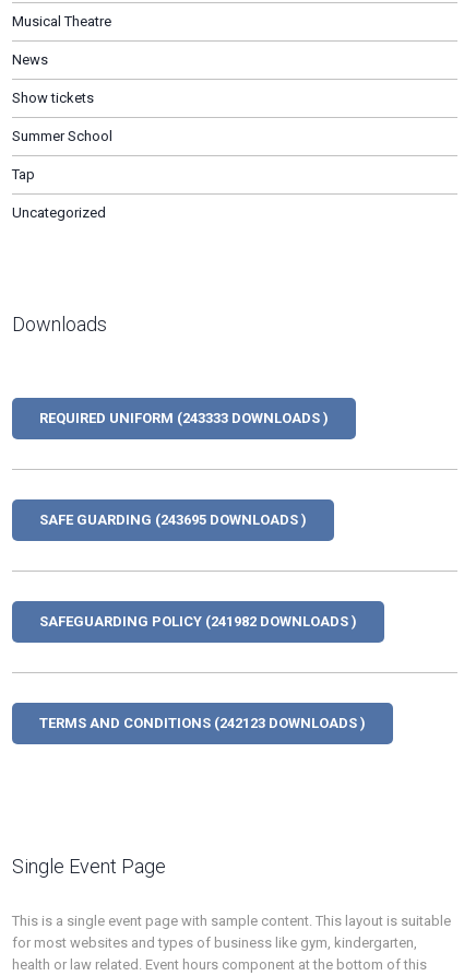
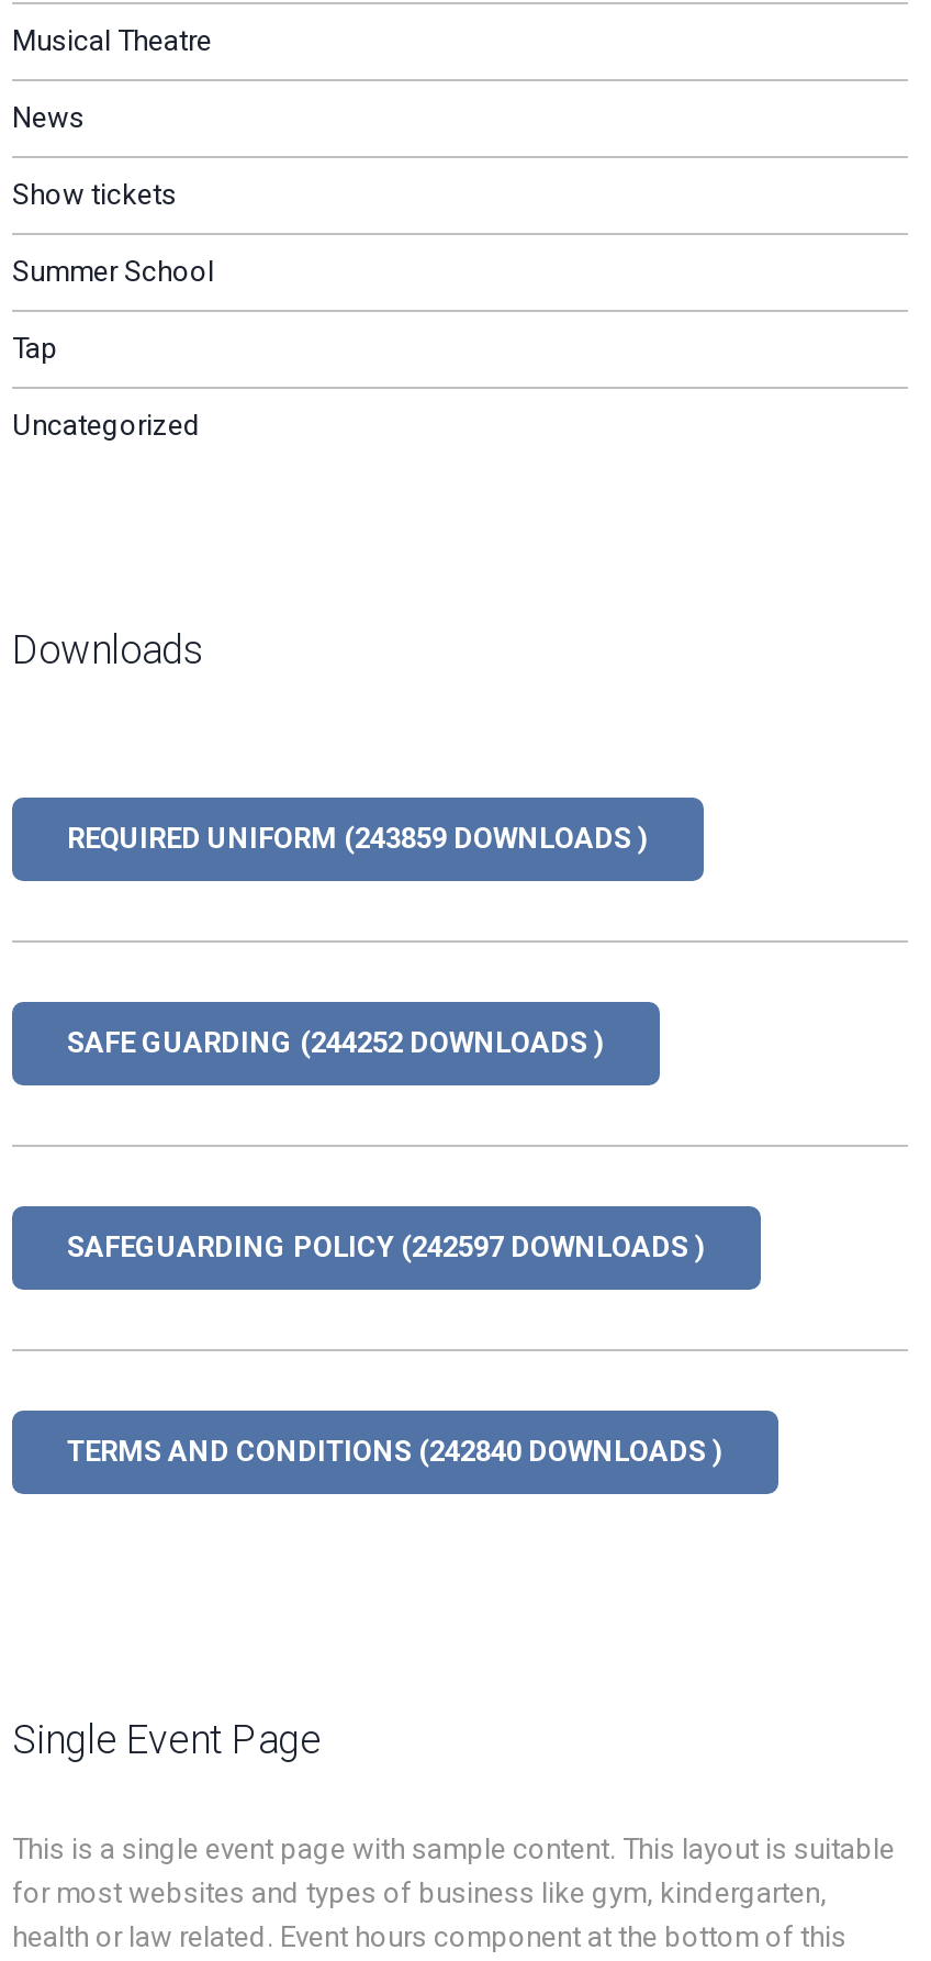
[39,410,329,426] REQUIRED UNIFORM (243333 DOWNLOADS ) -> [67,822,649,855] REQUIRED UNIFORM (243859 DOWNLOADS )
[39,511,307,528] SAFE GUARDING (243695 DOWNLOADS ) -> [67,1027,605,1060] SAFE GUARDING (244252 DOWNLOADS )
[39,613,357,629] SAFEGUARDING POLICY (241982 DOWNLOADS ) -> [67,1231,706,1264] SAFEGUARDING POLICY (242597 DOWNLOADS )
[39,715,366,731] TERMS AND CONDITIONS (242123 DOWNLOADS ) -> [67,1435,724,1468] TERMS AND CONDITIONS (242840 DOWNLOADS )

